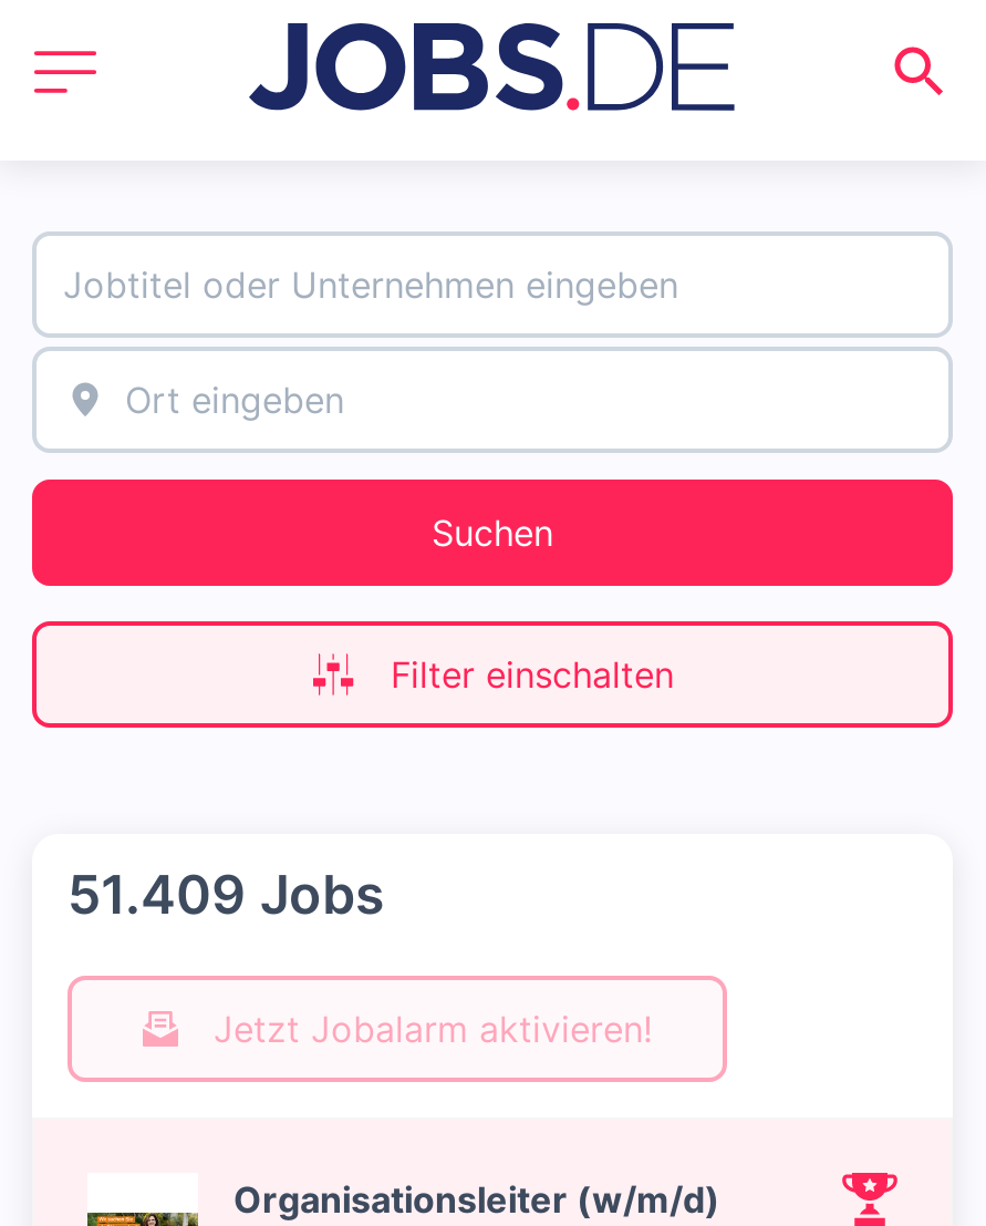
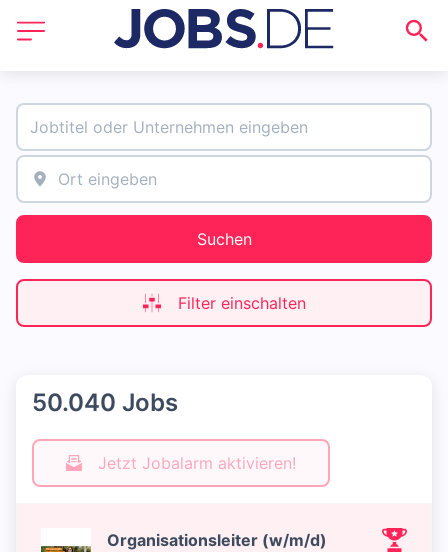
[68,863,384,927] 51.409 Jobs -> [32,388,178,417] 50.040 Jobs

